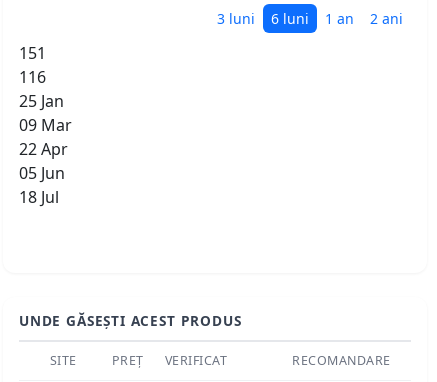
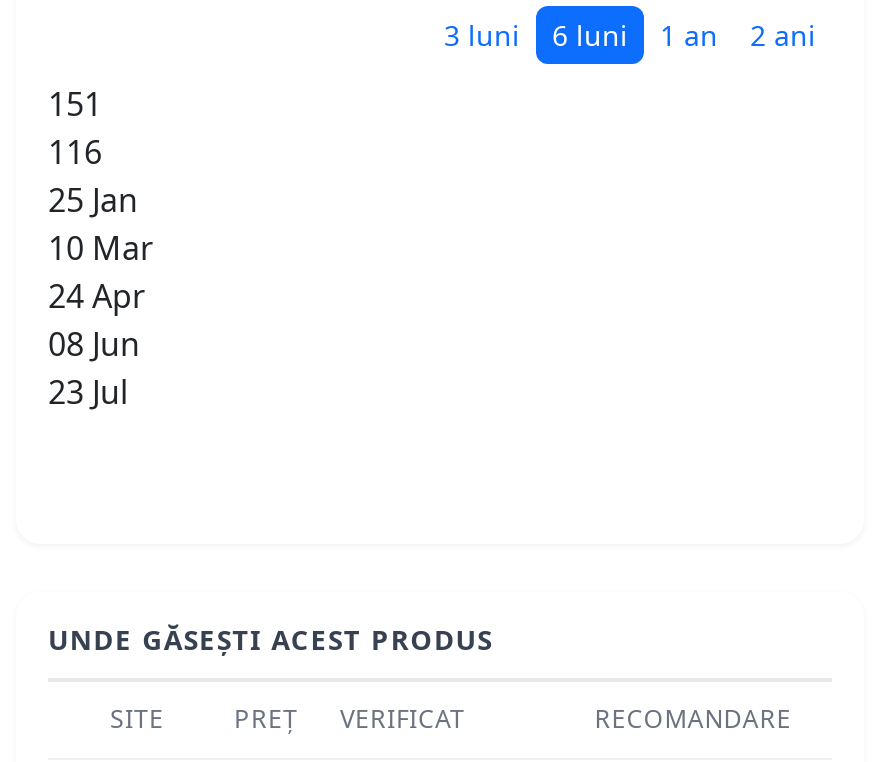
[19,114,72,136] 09 Mar -> [48,227,154,271] 10 Mar
[19,138,68,160] 22 Apr -> [48,275,146,319] 24 Apr
[19,162,65,184] 05 Jun -> [48,323,140,367] 08 Jun
[19,186,59,208] 18 Jul -> [48,371,128,415] 23 Jul

